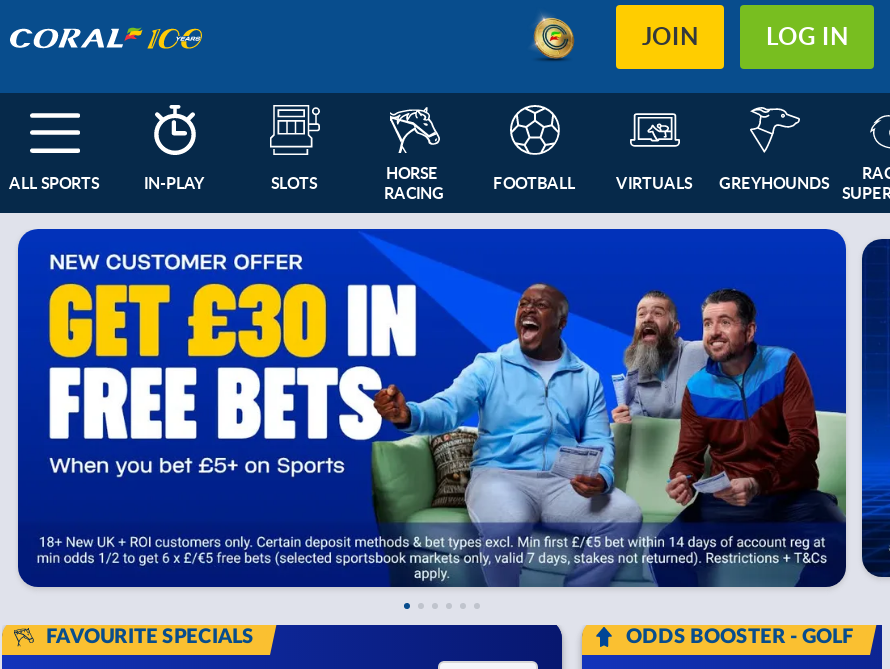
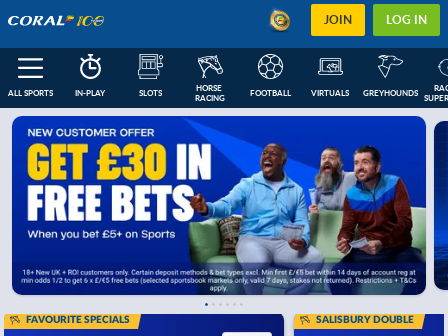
[626,627,854,647] ODDS BOOSTER - GOLF -> [316,315,414,325] SALISBURY DOUBLE

